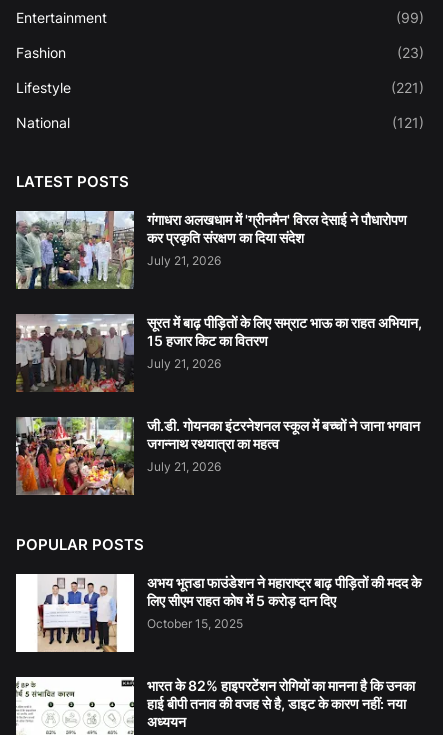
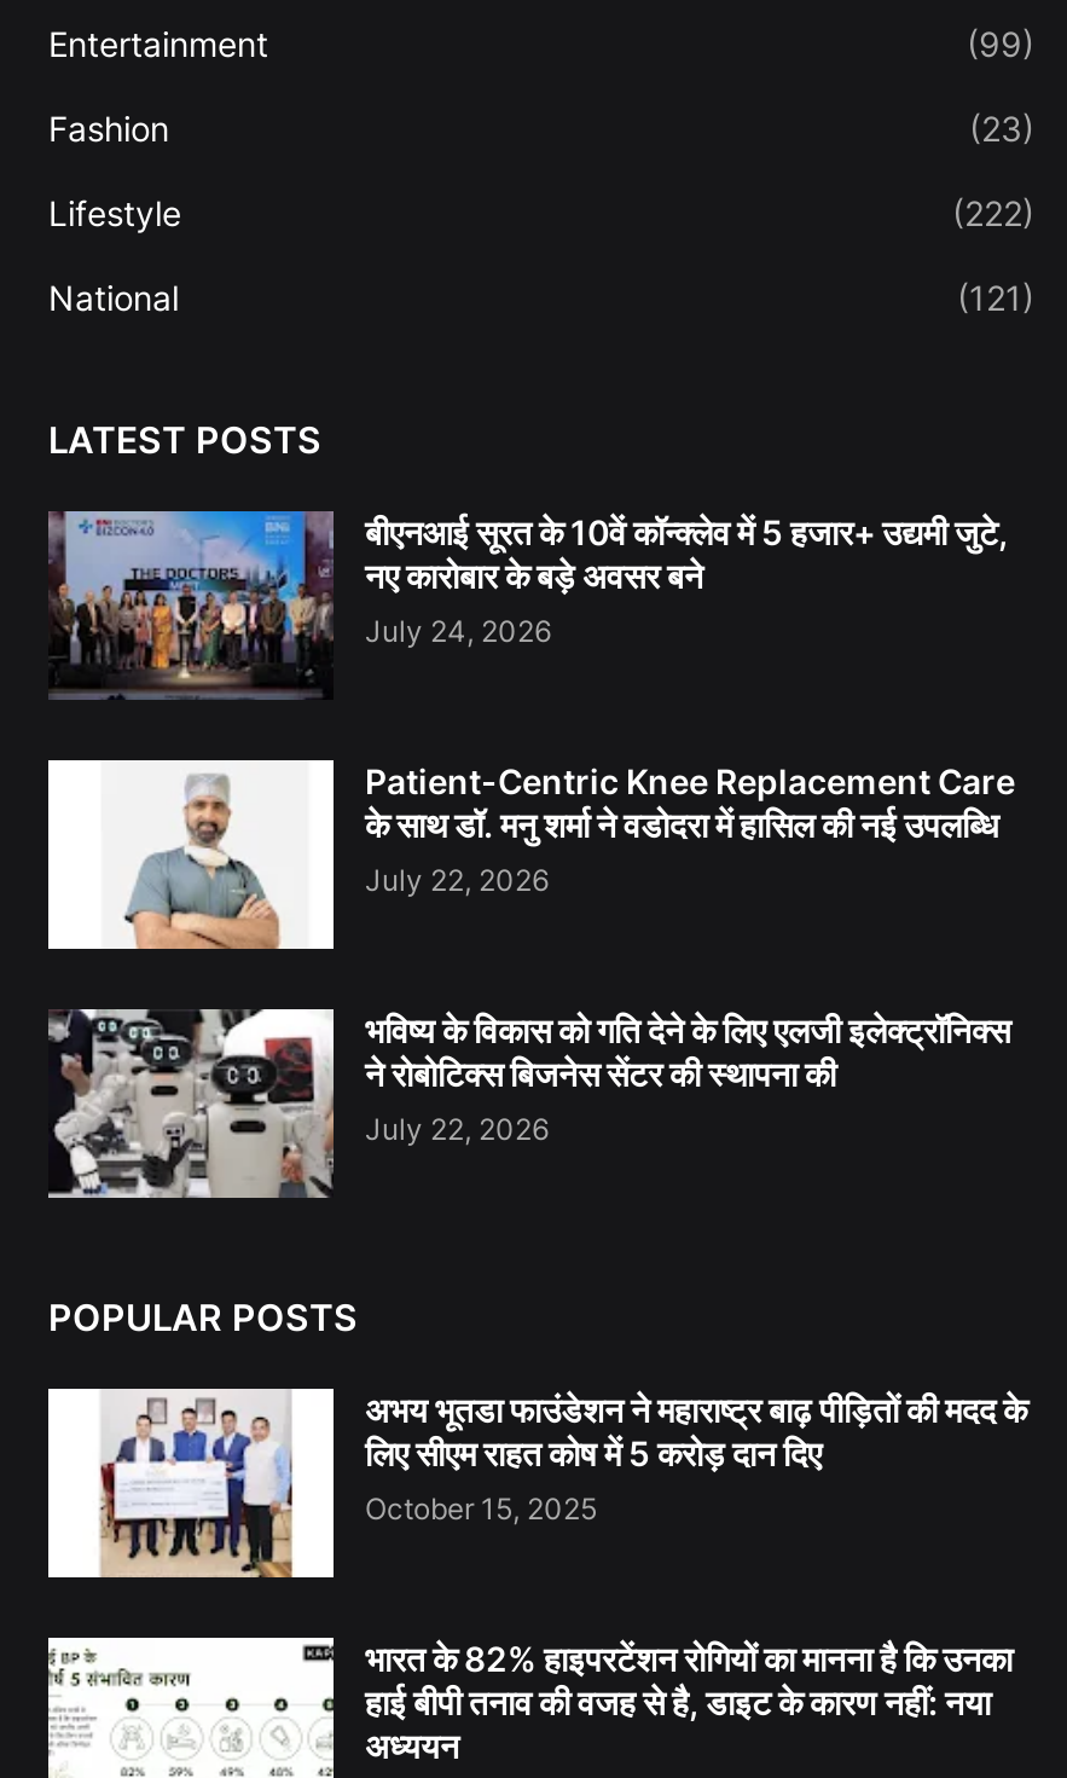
[391,79,424,96] (221) -> [952,192,1034,233] (222)
[15,210,407,290] [image] | गंगाधरा अलखधाम में 'ग्रीनमैन' विरल देसाई ने पौधारोपण | कर प्रकृति संरक्षण का दिया संदेश | July 21, 2026 -> [48,509,1008,700] [image] | बीएनआई सूरत के 10वें कॉन्क्लेव में 5 हजार+ उद्यमी जुटे, | नए कारोबार के बड़े अवसर बने | July 24, 2026
[15,313,422,392] [image] | सूरत में बाढ़ पीड़ितों के लिए सम्राट भाऊ का राहत अभियान, | 15 हजार किट का वितरण | July 21, 2026 -> [46,758,1015,951] [image] | Patient-Centric Knee Replacement Care | के साथ डॉ. मनु शर्मा ने वडोदरा में हासिल की नई उपलब्धि | July 22, 2026
[15,416,420,496] [image] | जी.डी. गोयनका इंटरनेशनल स्कूल में बच्चों ने जाना भगवान | जगन्नाथ रथयात्रा का महत्व | July 21, 2026 -> [48,1007,1010,1200] [image] | भविष्य के विकास को गति देने के लिए एलजी इलेक्ट्रॉनिक्स | ने रोबोटिक्स बिजनेस सेंटर की स्थापना की | July 22, 2026

